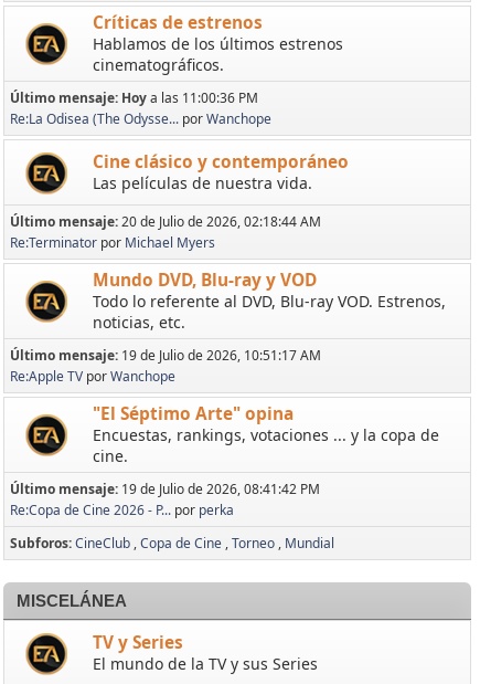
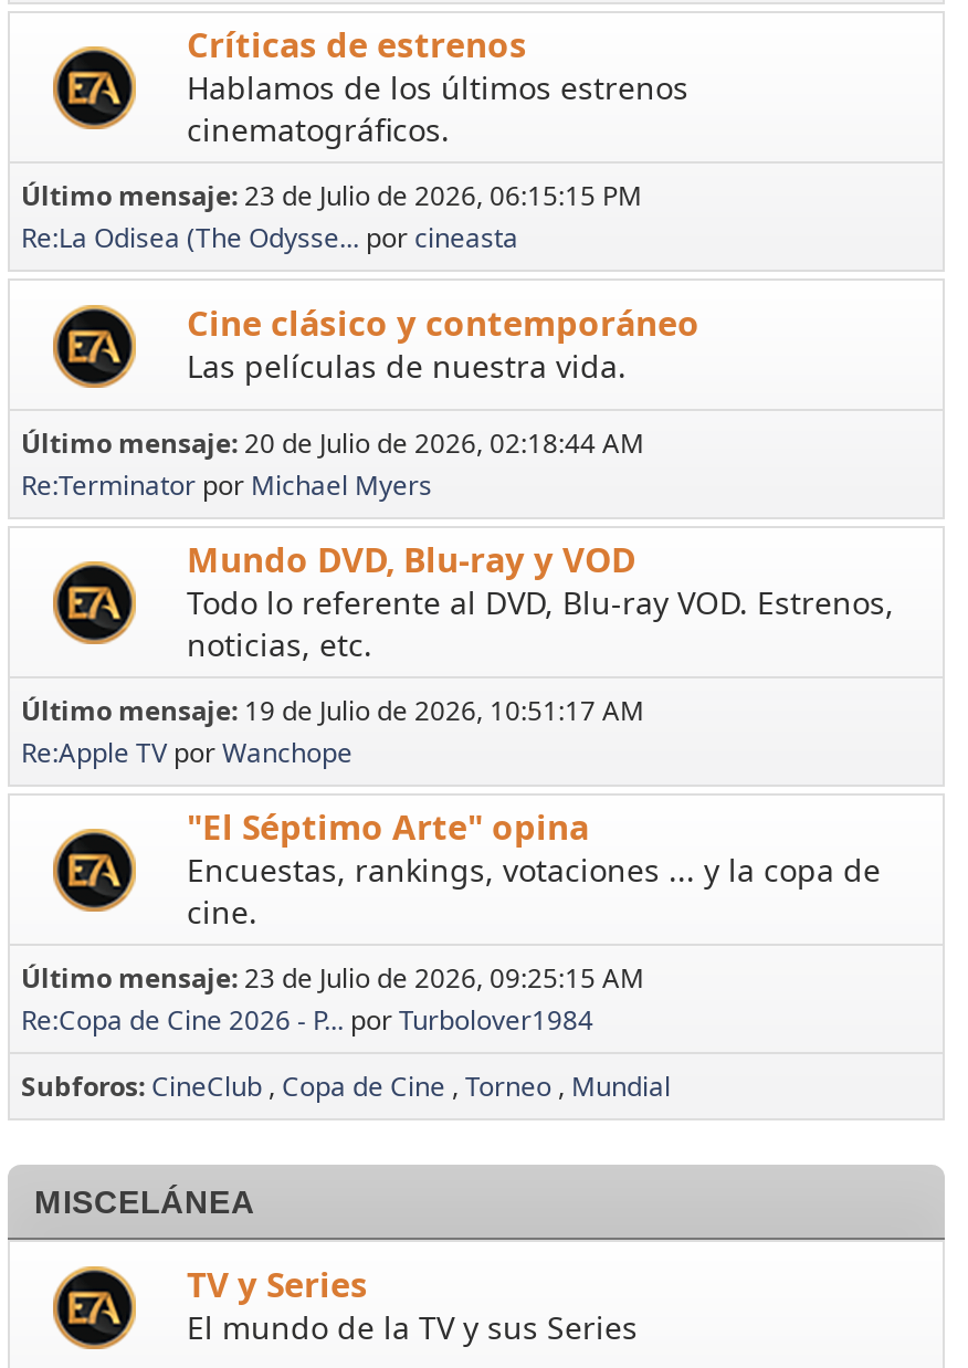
[10,88,271,128] Último mensaje: Hoy a las 11:00:36 PM | Re:La Odisea (The Odysse... por Wanchope -> [21,176,642,256] Último mensaje: 23 de Julio de 2026, 06:15:15 PM | Re:La Odisea (The Odysse... por cineasta
[10,479,320,498] Último mensaje: 19 de Julio de 2026, 08:41:42 PM -> [21,959,644,996] Último mensaje: 23 de Julio de 2026, 09:25:15 AM
[10,500,234,519] Re:Copa de Cine 2026 - P... por perka -> [21,1001,593,1038] Re:Copa de Cine 2026 - P... por Turbolover1984

